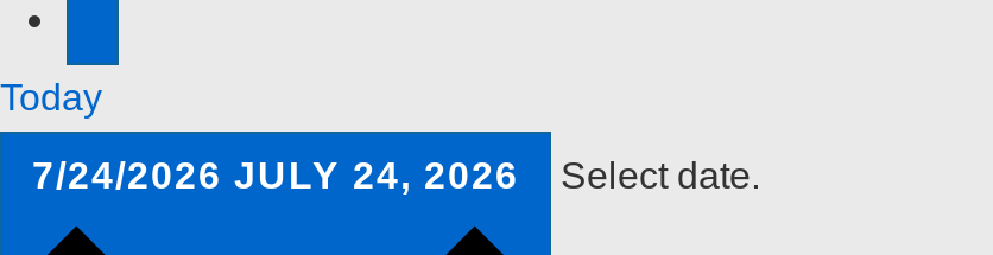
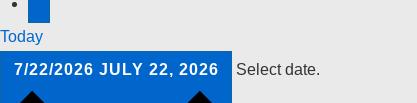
[32,156,760,196] 7/24/2026 JULY 24, 2026 Select date. -> [13,61,320,78] 7/22/2026 JULY 22, 2026 Select date.

